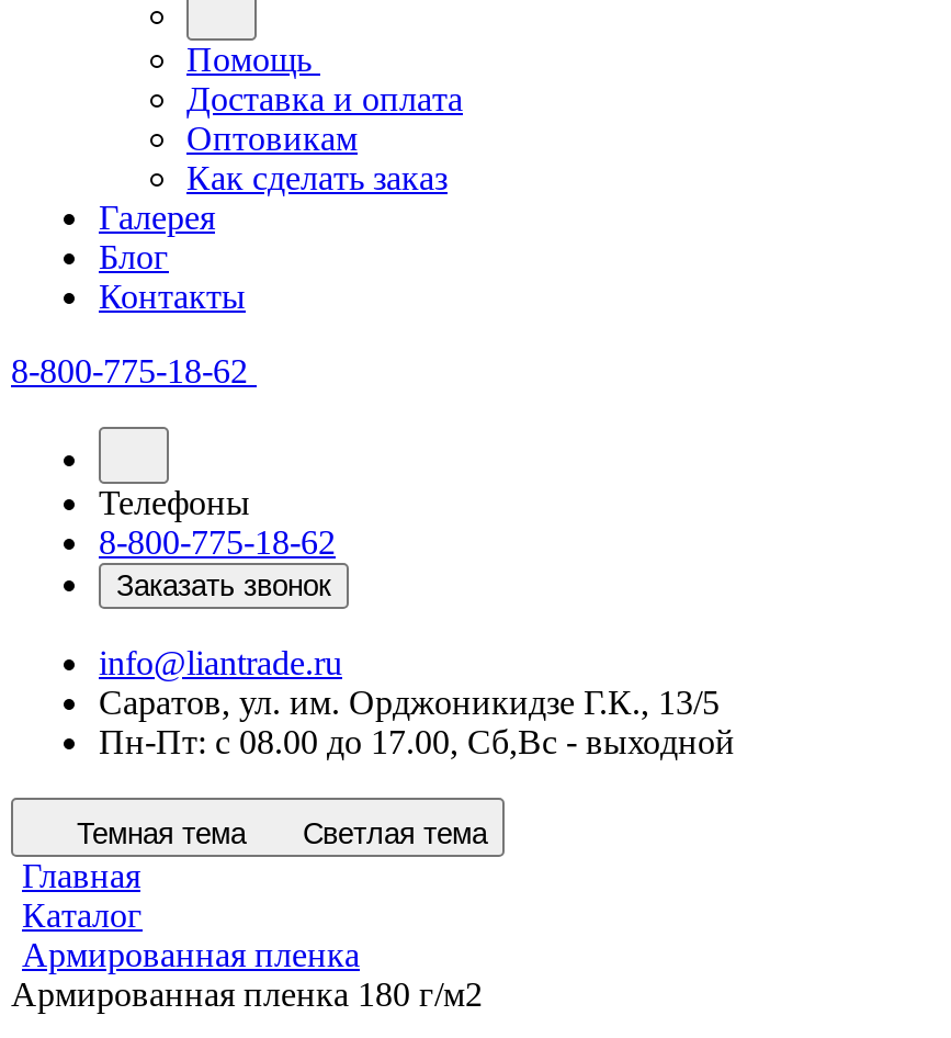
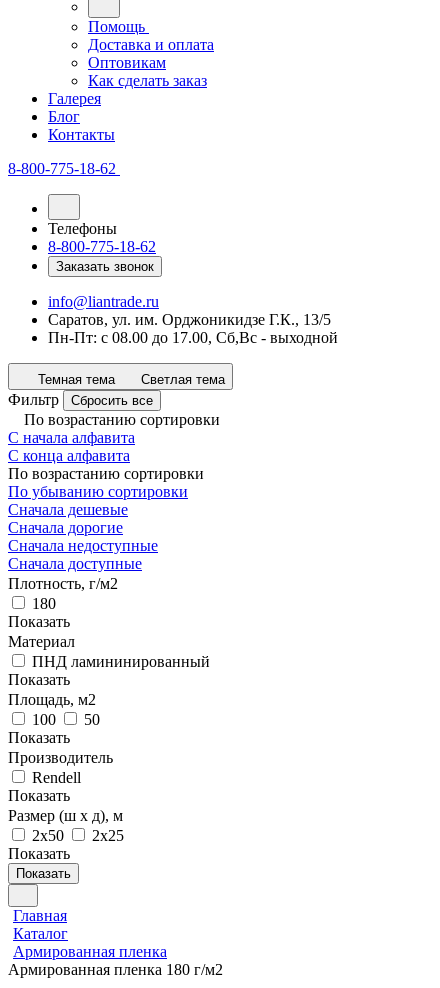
none -> [8,391,224,881] Фильтр | Сбросить все | По возрастанию сортировки | С начала алфавита | С конца алфавита | По возрастанию сортировки | По убыванию сортировки | Сначала дешевые | Сначала дорогие | Сначала недоступные | Сначала доступные | Плотность, г/м2 | 180 | Показать | Материал | ПНД ламининированный | Показать | Площадь, м2 | 100 | 50 | Показать | Производитель | Rendell | Показать | Размер (ш х д), м | 2х50 | 2х25 | Показать | Показать

